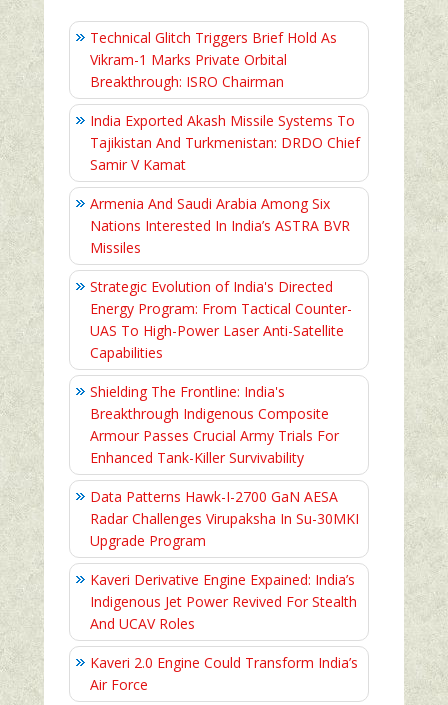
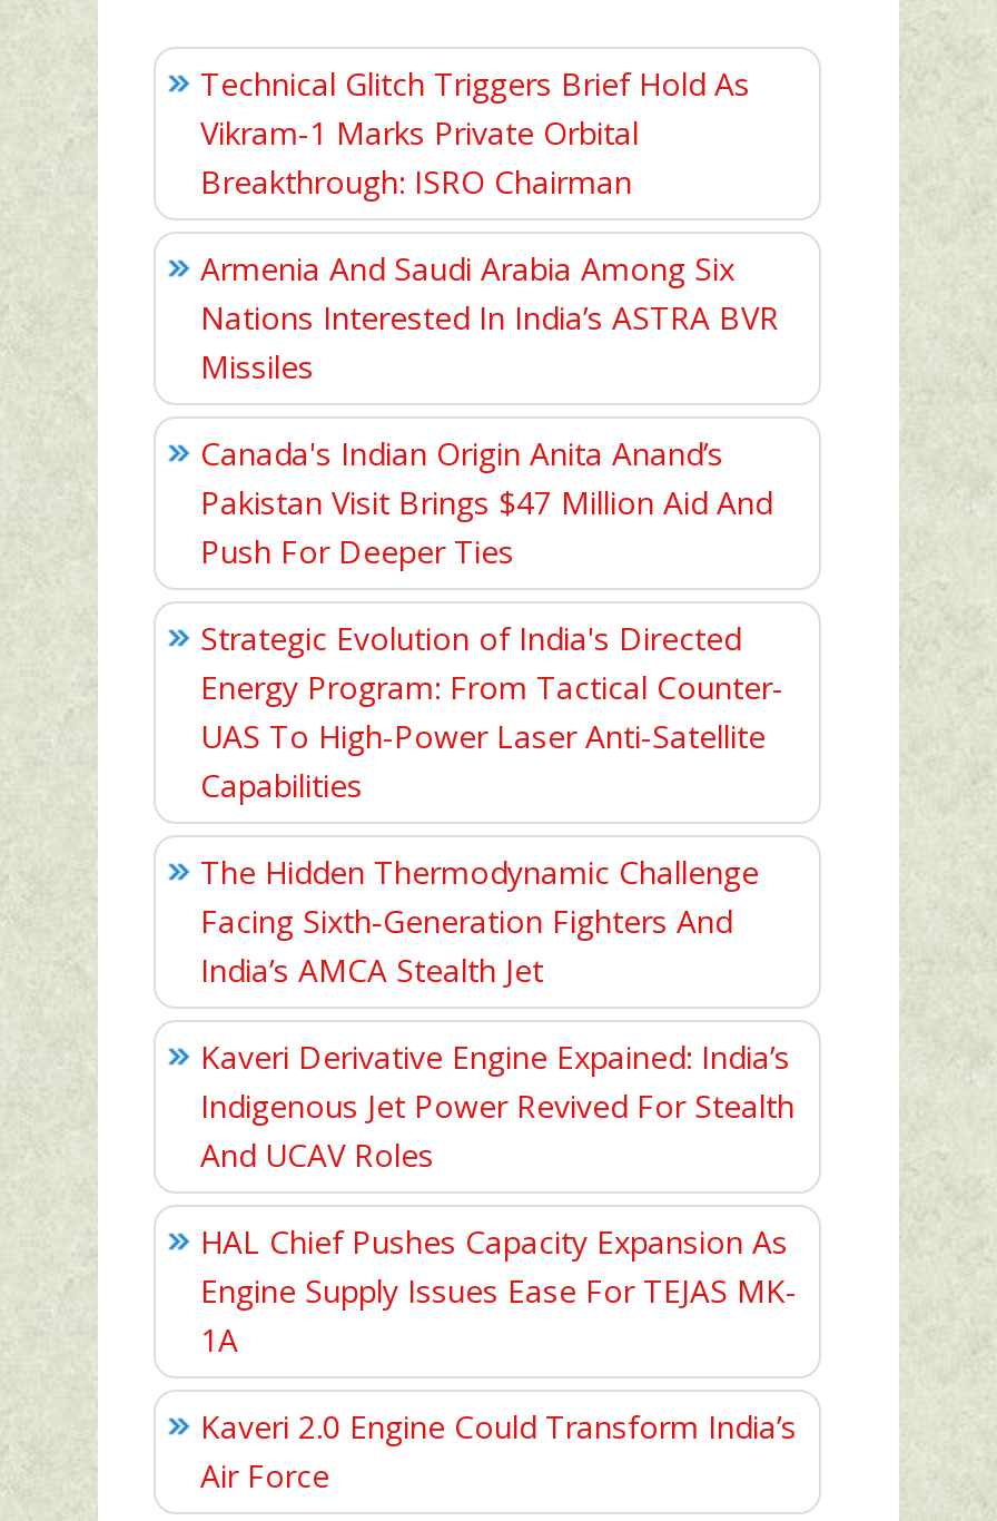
[90,111,360,174] India Exported Akash Missile Systems To | Tajikistan And Turkmenistan: DRDO Chief | Samir V Kamat -> none
moved [90,194,350,257] -> [200,248,779,388]: Armenia And Saudi Arabia Among Six | Nations Interested In India’s ASTRA BVR | Missiles
none -> [200,432,772,573] Canada's Indian Origin Anita Anand’s | Pakistan Visit Brings $47 Million Aid And | Push For Deeper Ties
[90,382,359,550] Shielding The Frontline: India's | Breakthrough Indigenous Composite | Armour Passes Crucial Army Trials For | Enhanced Tank-Killer Survivability | Data Patterns Hawk-I-2700 GaN AESA | Radar Challenges Virupaksha In Su-30MKI | Upgrade Program -> [200,851,759,991] The Hidden Thermodynamic Challenge | Facing Sixth‑Generation Fighters And | India’s AMCA Stealth Jet
moved [90,570,357,633] -> [200,1036,794,1176]: Kaveri Derivative Engine Expained: India’s | Indigenous Jet Power Revived For Stealth | And UCAV Roles
none -> [200,1221,797,1361] HAL Chief Pushes Capacity Expansion As | Engine Supply Issues Ease For TEJAS MK- | 1A

